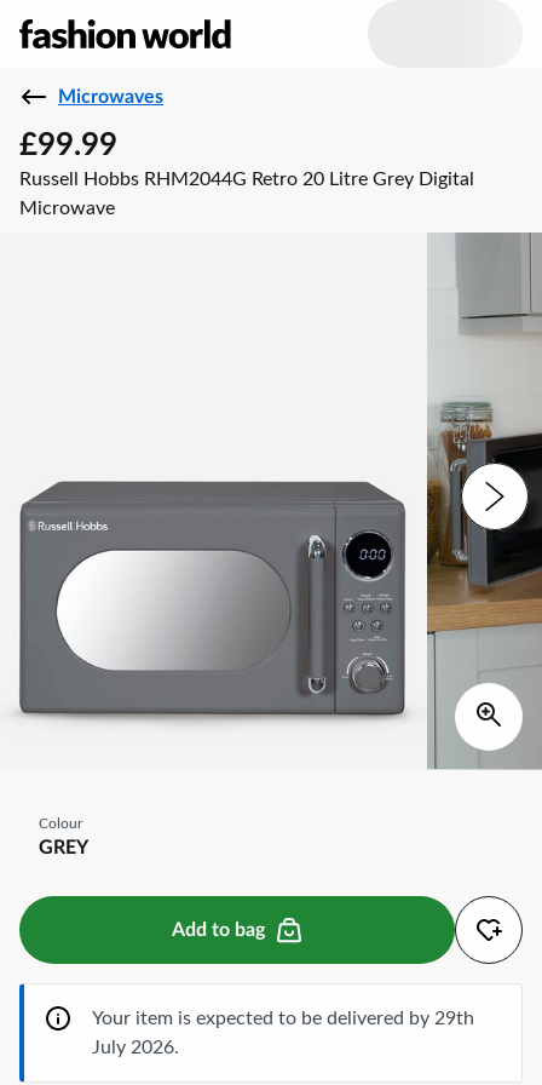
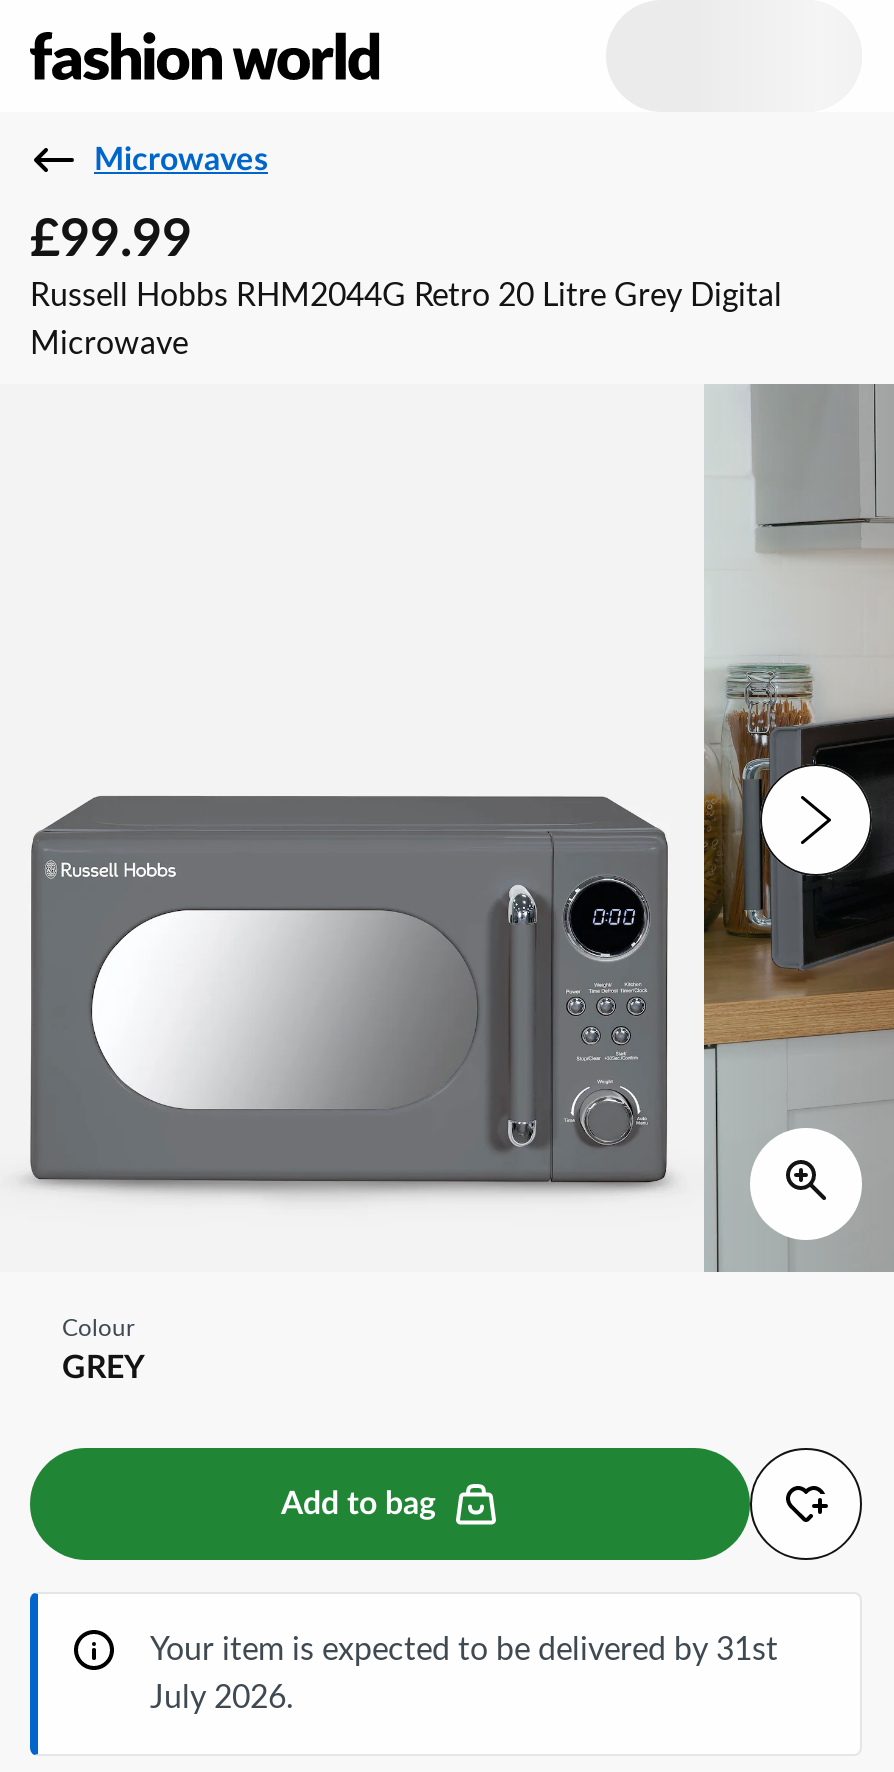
[92,1008,474,1028] Your item is expected to be delivered by 29th -> [150,1633,778,1665] Your item is expected to be delivered by 31st

